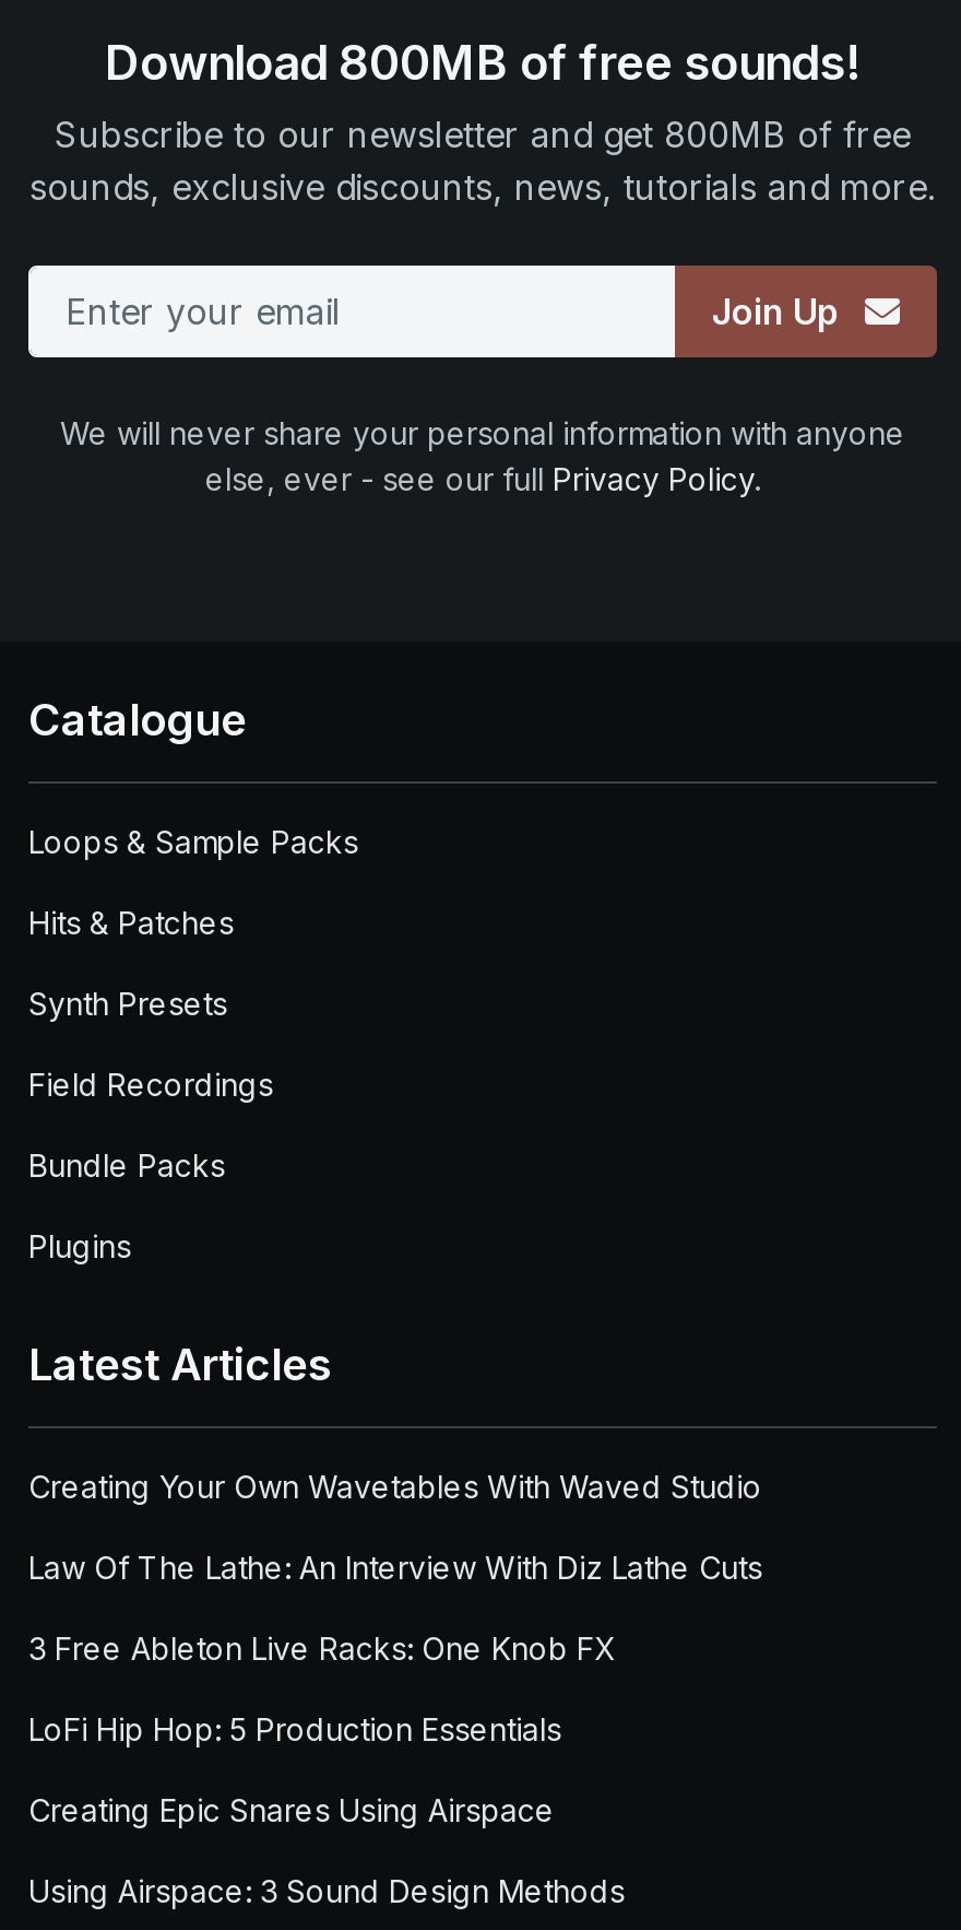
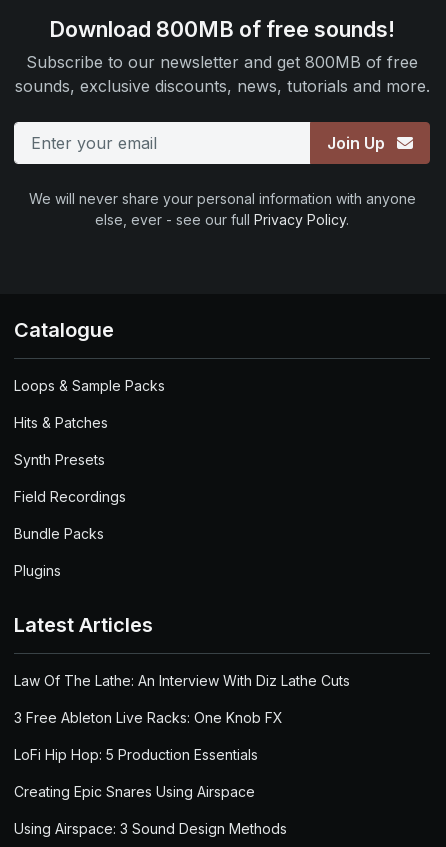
[28,1468,762,1505] Creating Your Own Wavetables With Waved Studio -> none

